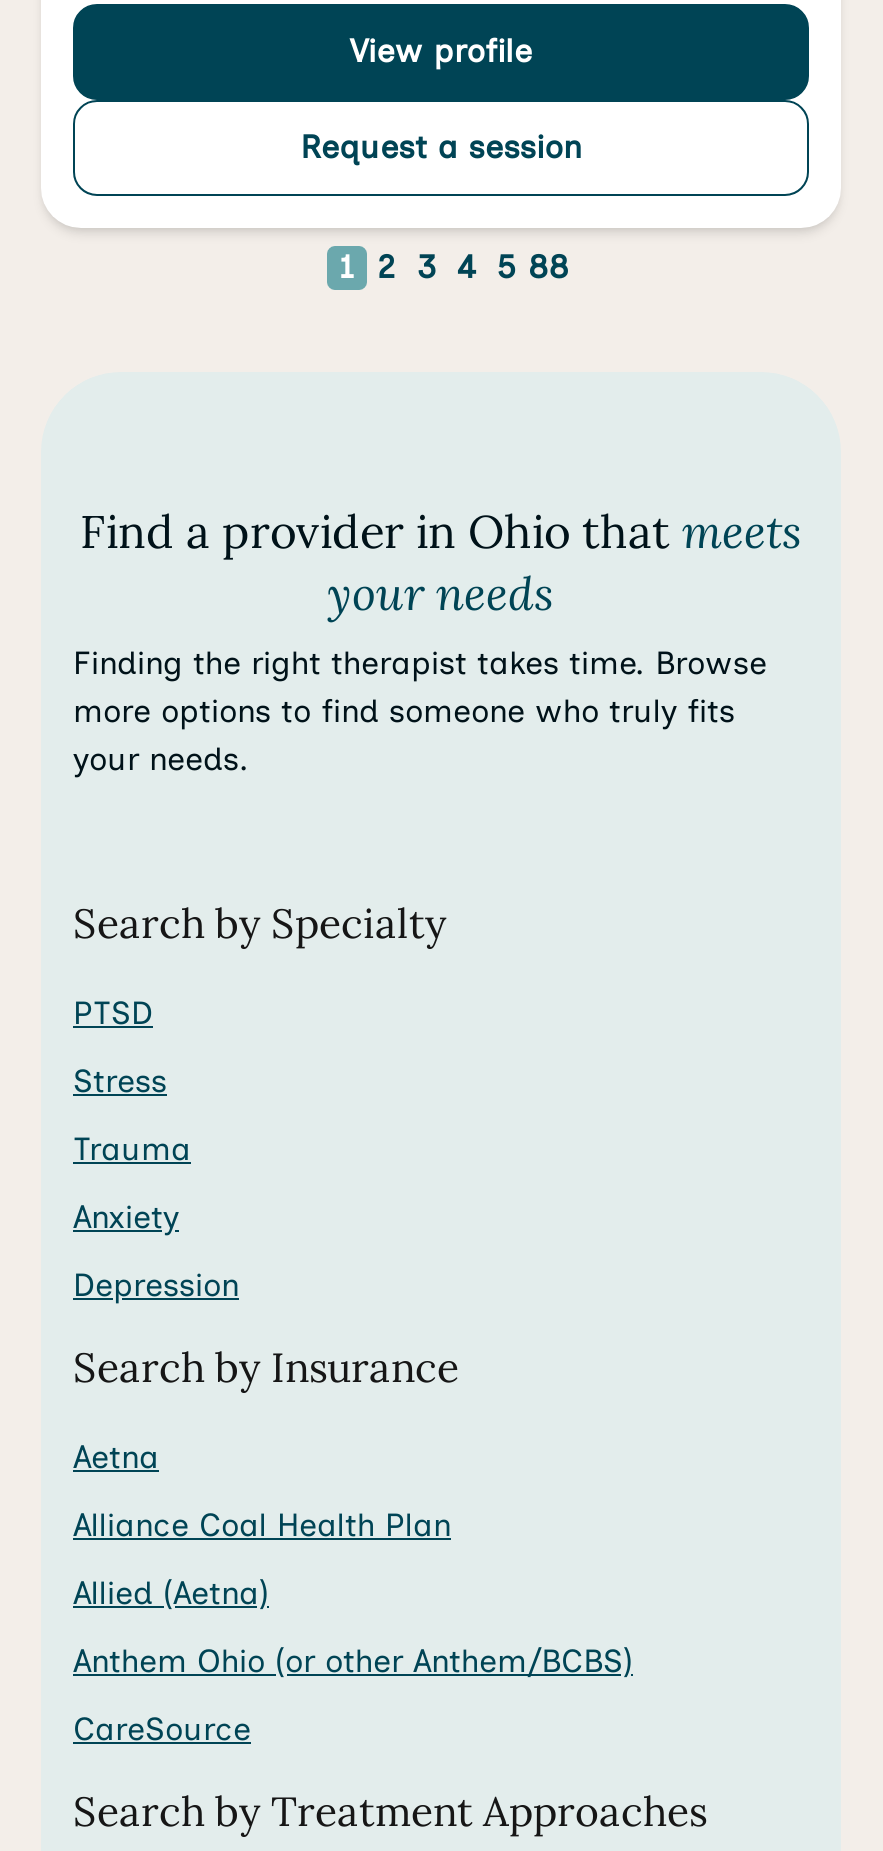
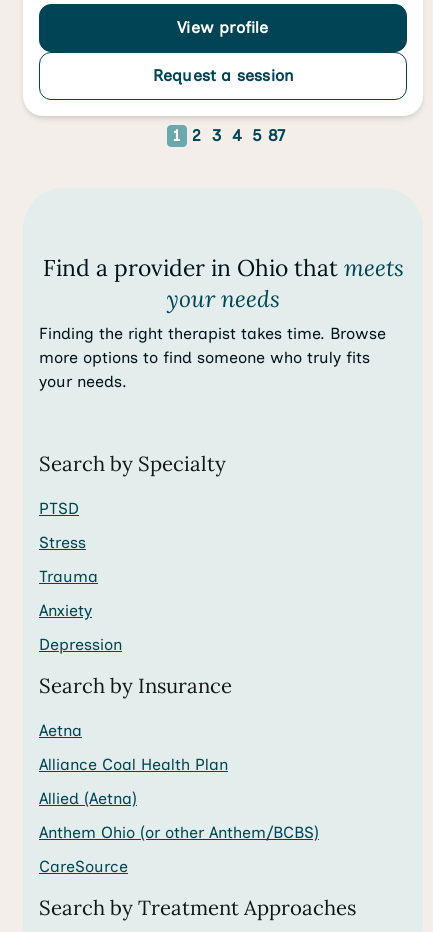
[339,248,569,286] 1 2 3 4 5 88 -> [173,126,286,145] 1 2 3 4 5 87

